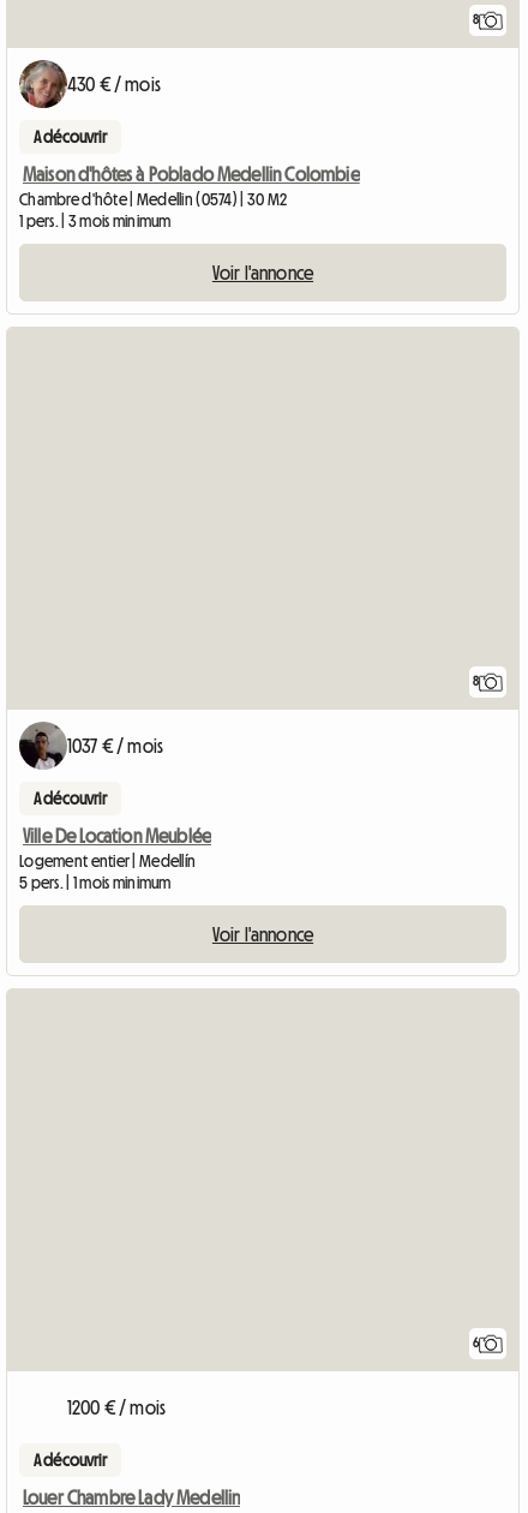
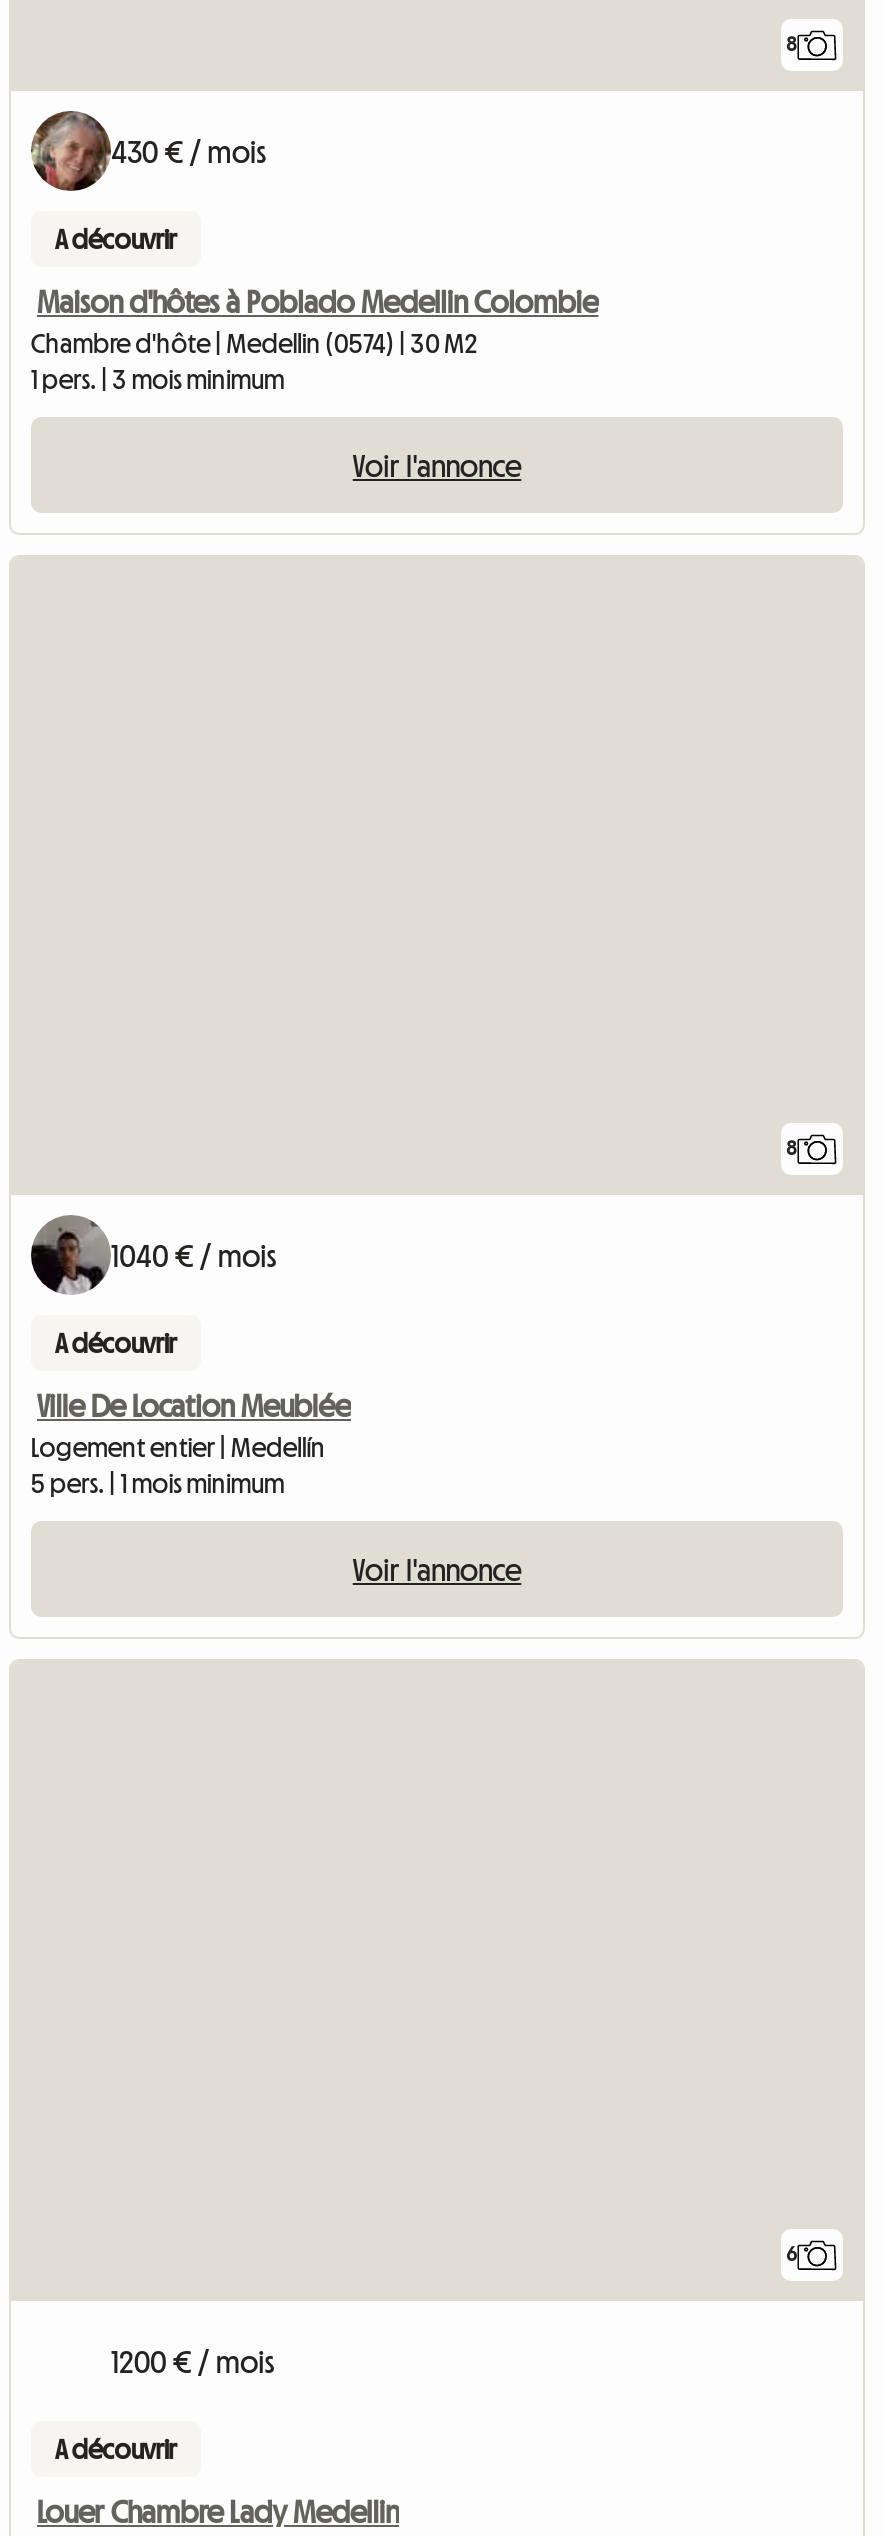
[67,736,163,755] 1037 € / mois -> [111,1239,277,1271] 1040 € / mois

